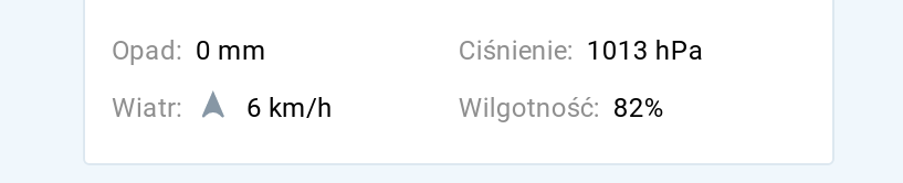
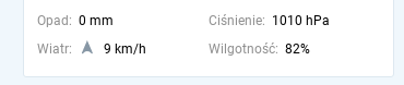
[458,35,704,66] Ciśnienie: 1013 hPa -> [208,13,330,28] Ciśnienie: 1010 hPa
[246,93,333,123] 6 km/h -> [104,41,146,57] 9 km/h

